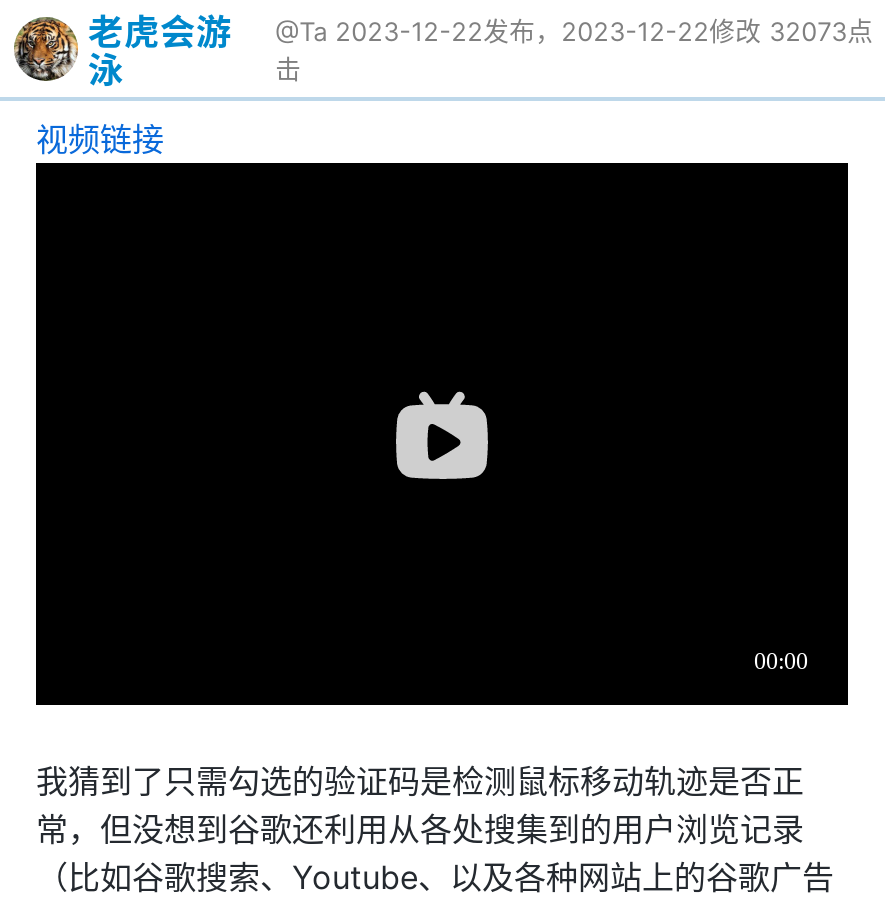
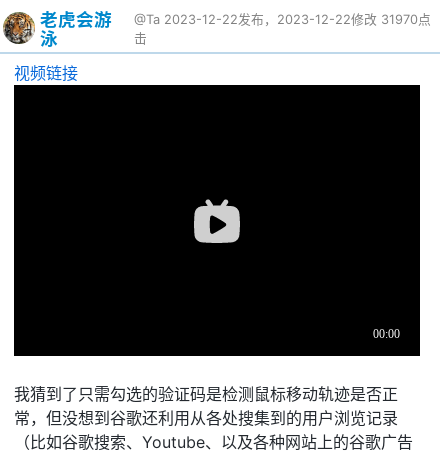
[275,17,873,47] @Ta 2023-12-22发布，2023-12-22修改32073点 -> [134,12,431,27] @Ta 2023-12-22发布，2023-12-22修改31970点

